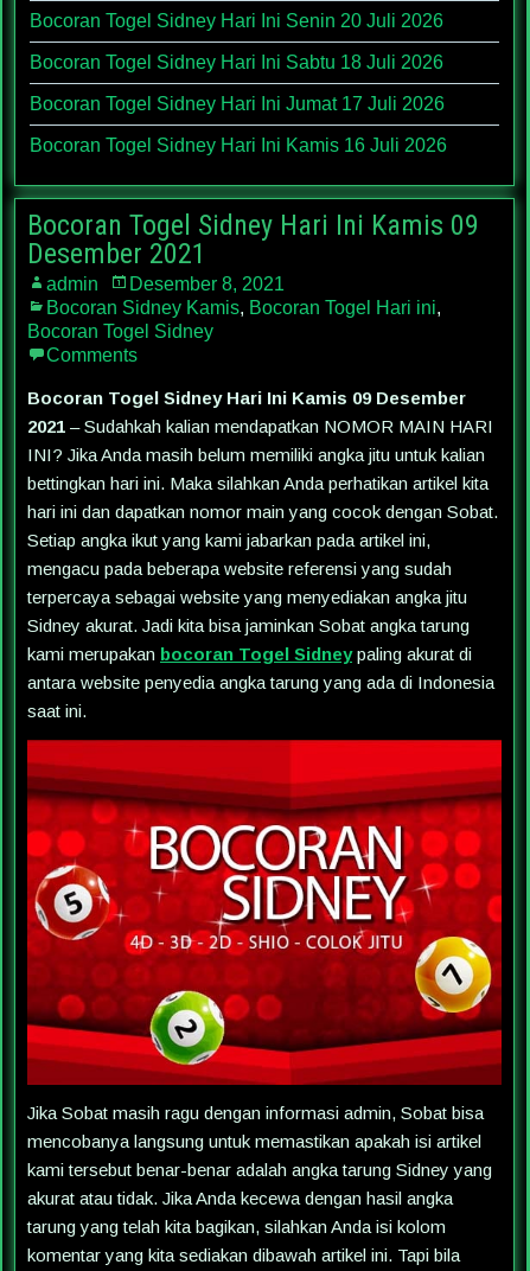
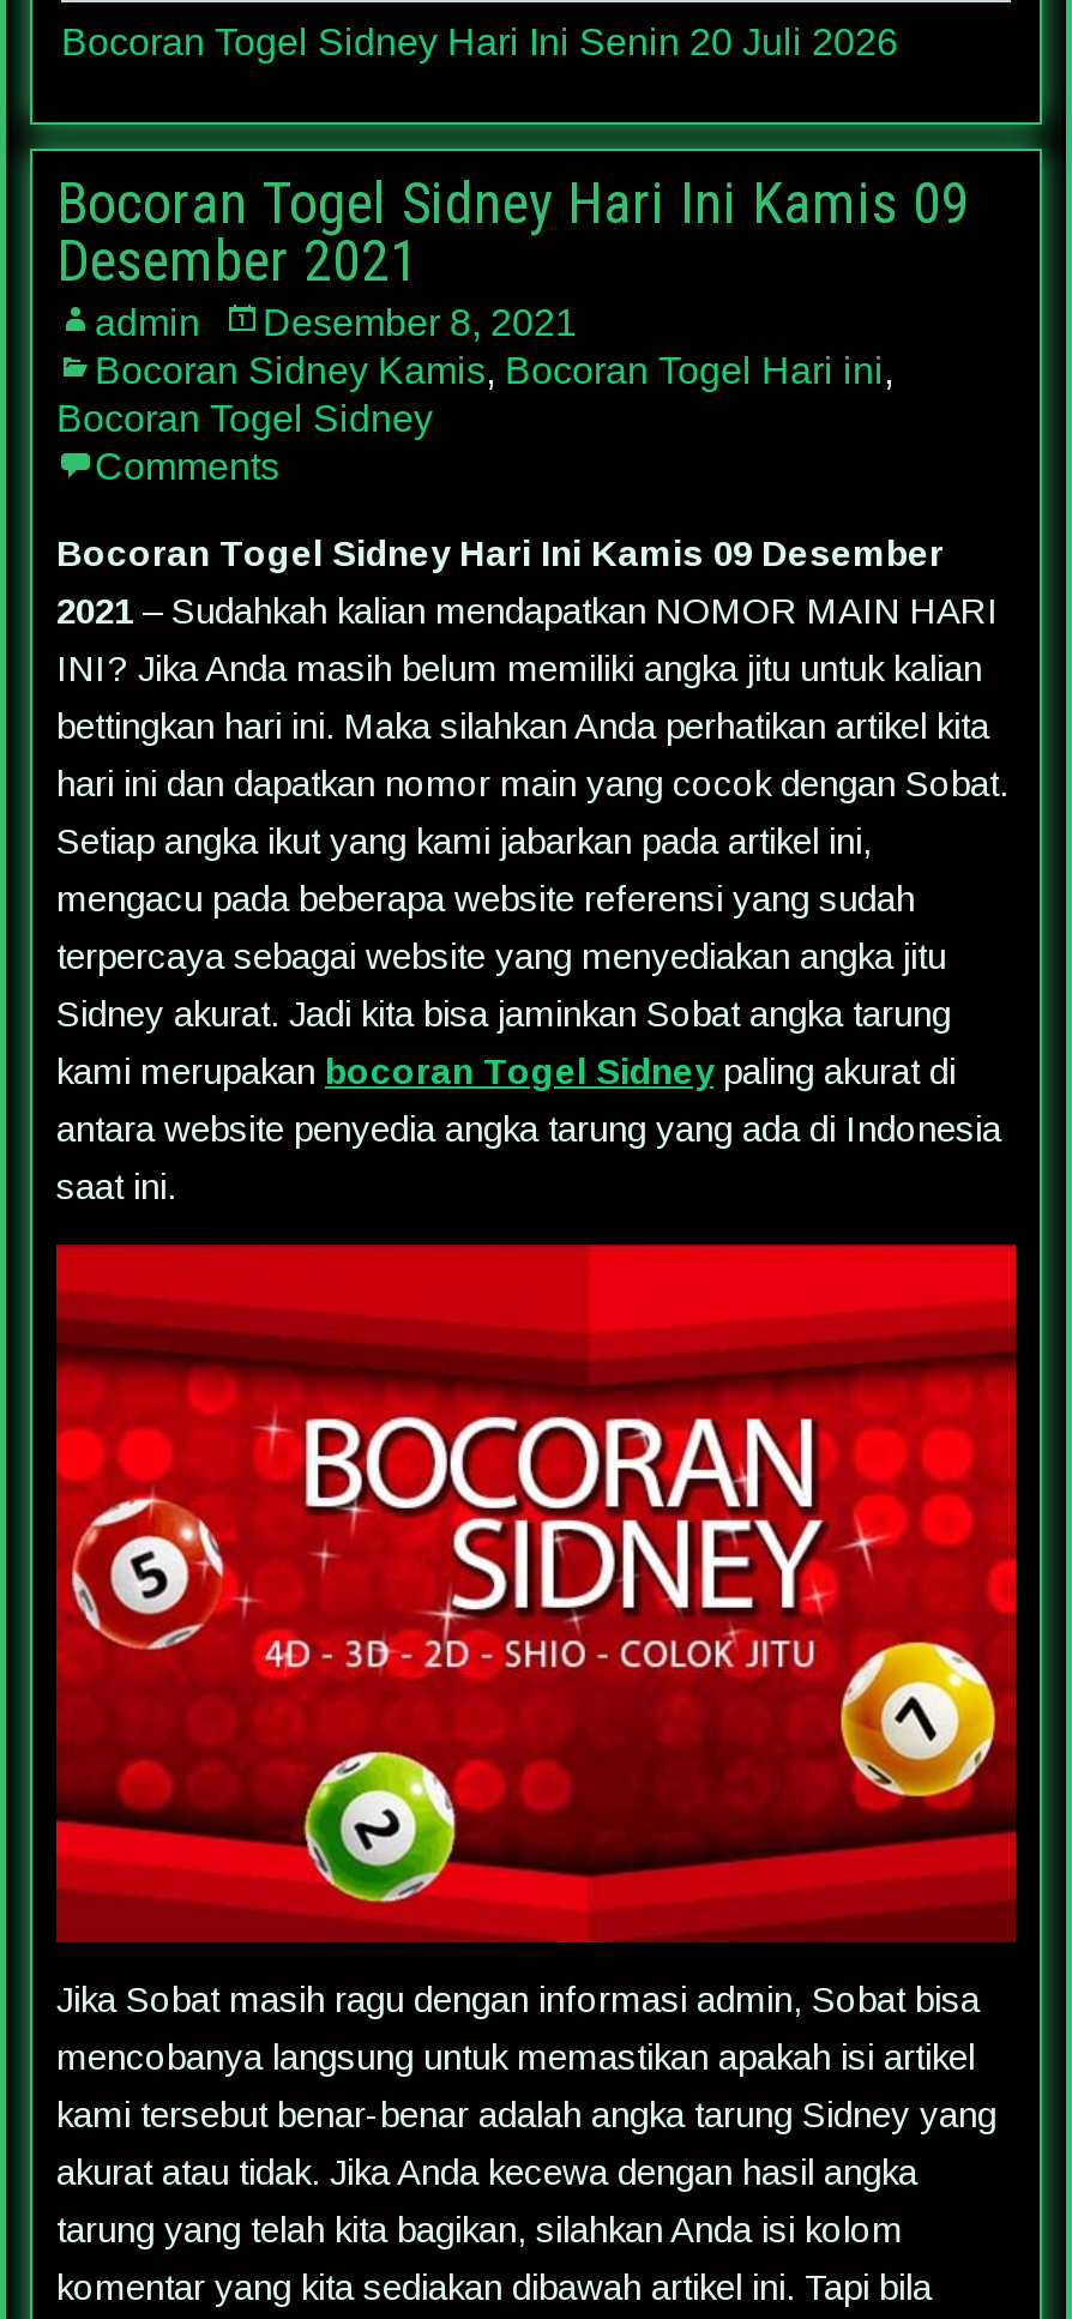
[30,52,447,155] Bocoran Togel Sidney Hari Ini Sabtu 18 Juli 2026 | Bocoran Togel Sidney Hari Ini Jumat 17 Juli 2026 | Bocoran Togel Sidney Hari Ini Kamis 16 Juli 2026 -> none

